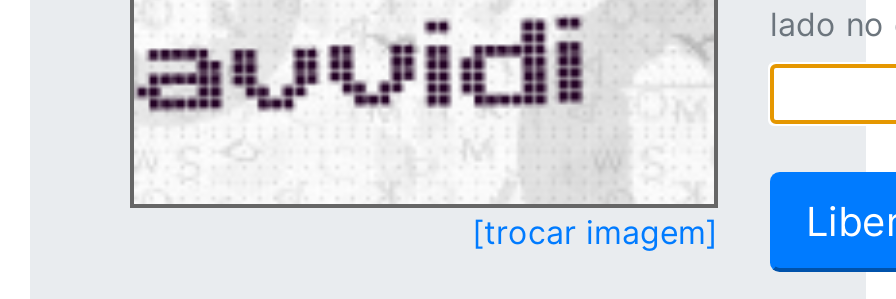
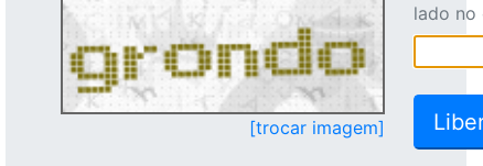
[136,16,708,200] [image] -> [63,10,380,109] [image]

